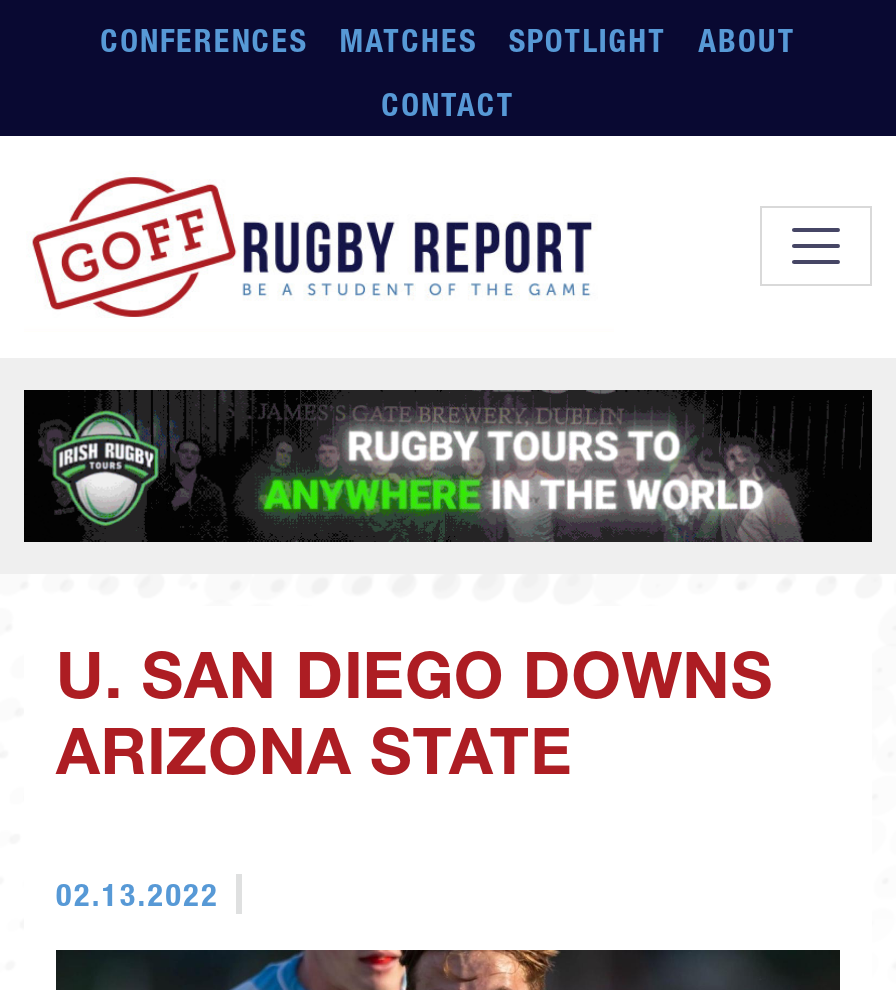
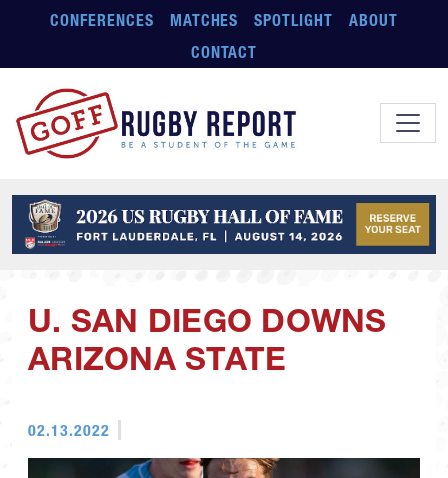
[24,390,872,542] [image] -> [12,195,436,254] [image]

